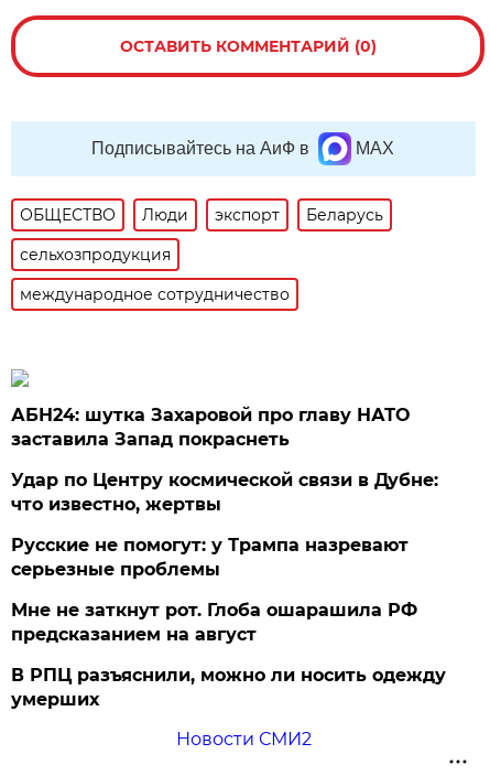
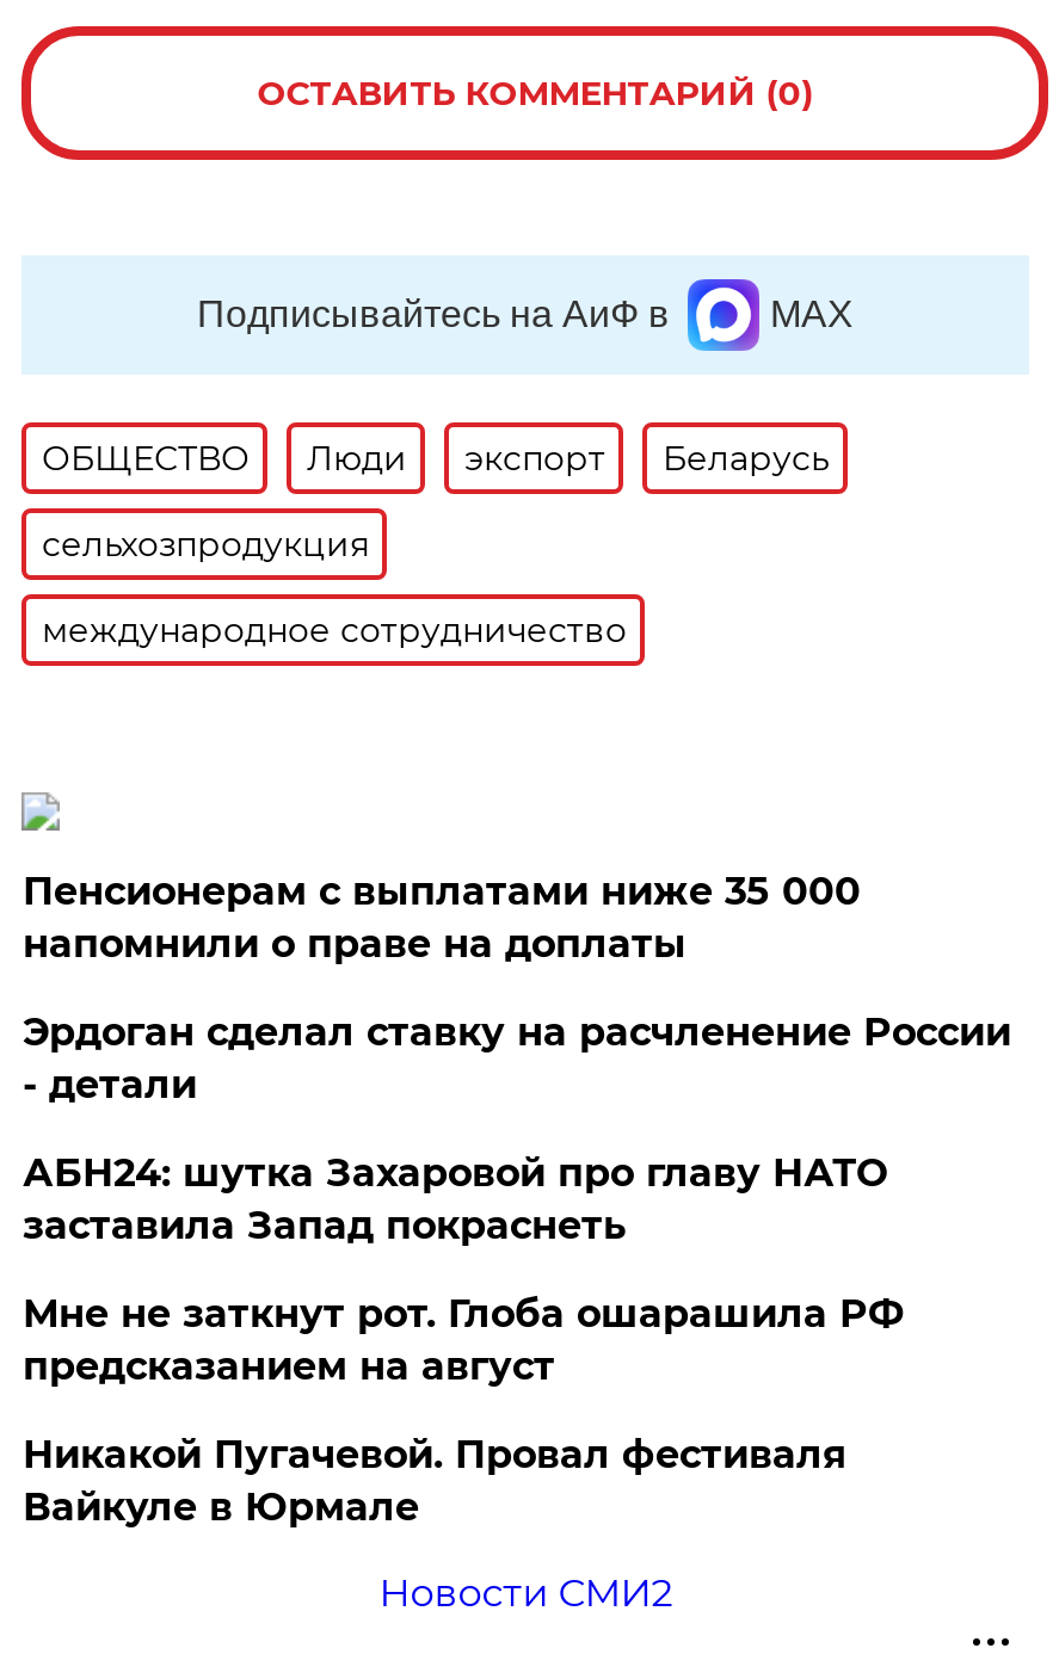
none -> [22,868,1011,1107] Пенсионерам с выплатами ниже 35 000 | напомнили о праве на доплаты | Эрдоган сделал ставку на расчленение России | - детали
moved [11,404,410,450] -> [22,1150,887,1248]: АБН24: шутка Захаровой про главу НАТО | заставила Запад покраснеть
[11,469,439,580] Удар по Центру космической связи в Дубне: | что известно, жертвы | Русские не помогут: у Трампа назревают | серьезные проблемы -> none
[11,665,446,710] В РПЦ разъяснили, можно ли носить одежду | умерших -> [22,1432,846,1530] Никакой Пугачевой. Провал фестиваля | Вайкуле в Юрмале

